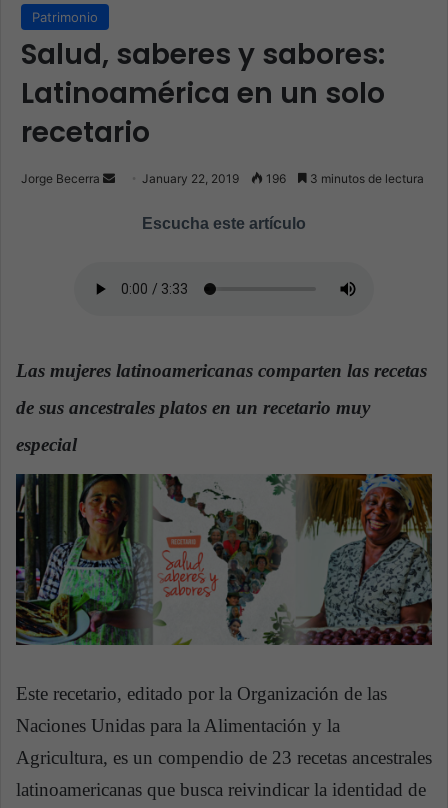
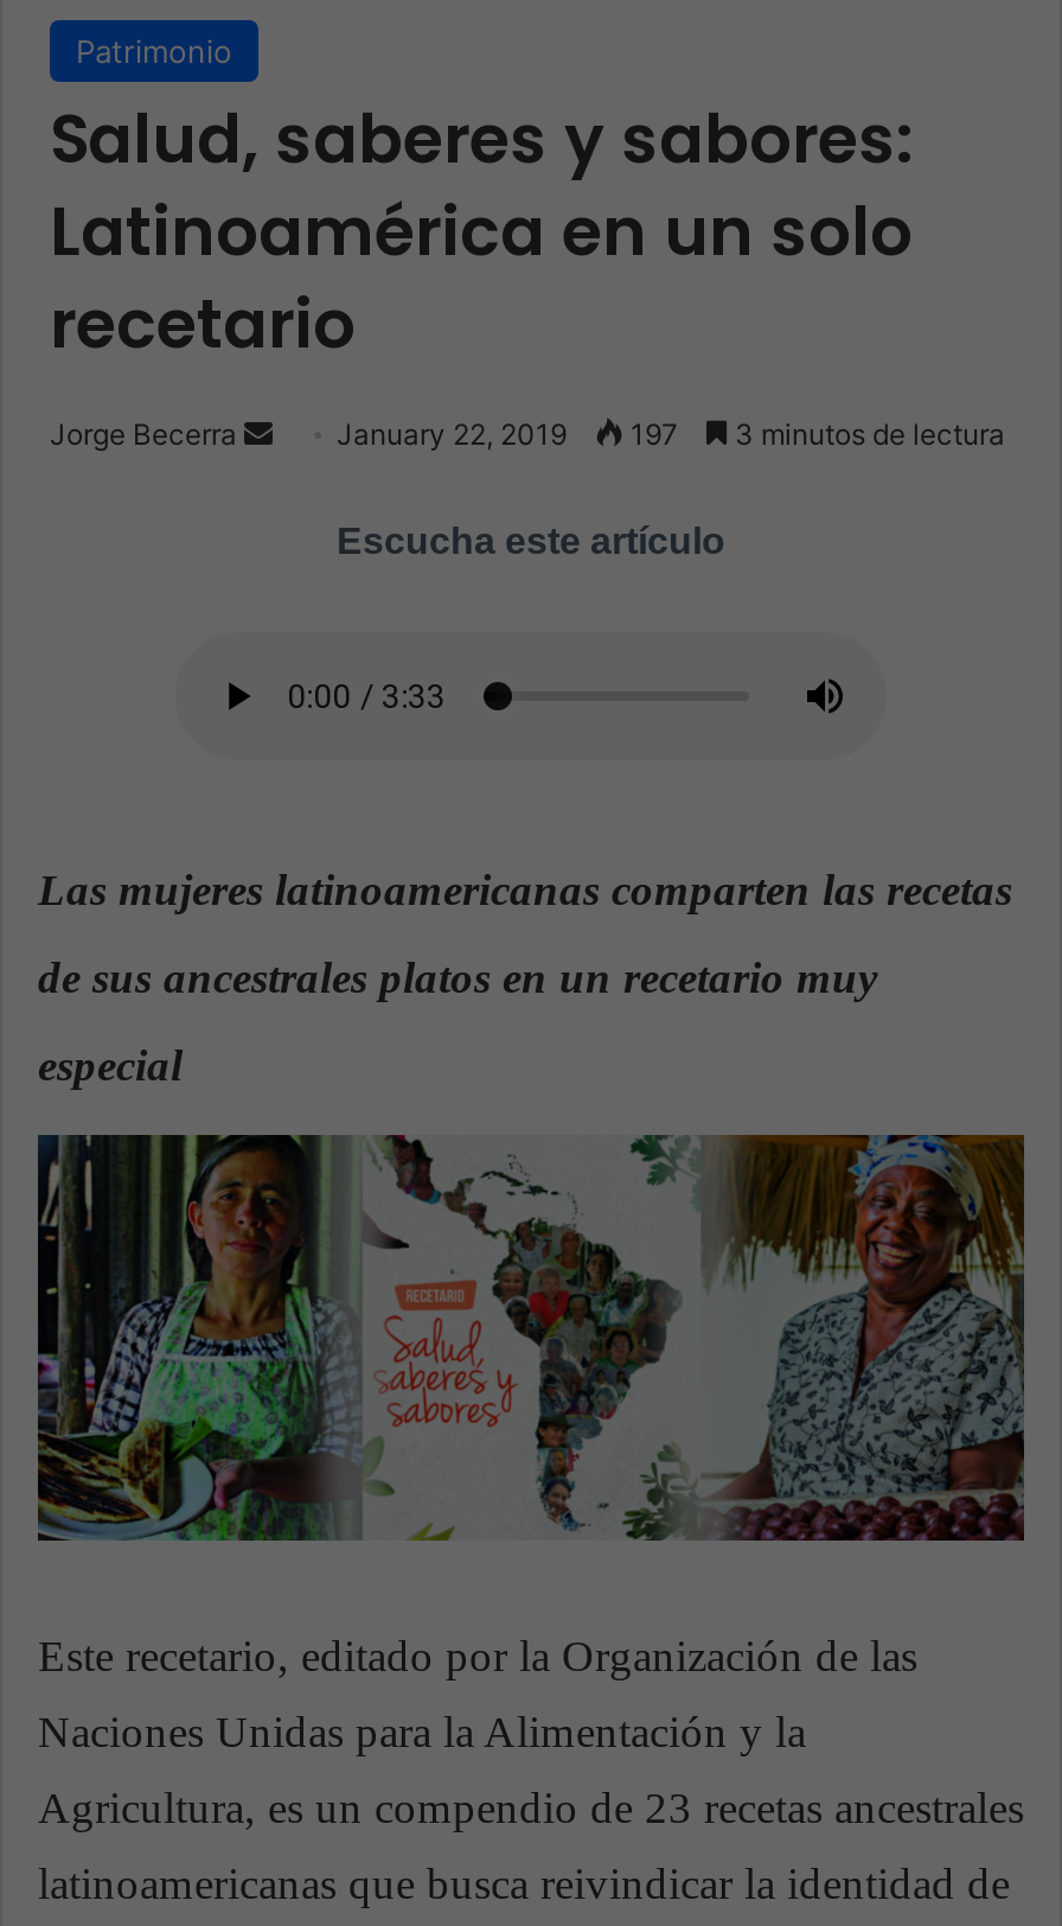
[263,171,286,186] 196 -> [623,417,678,453] 197

